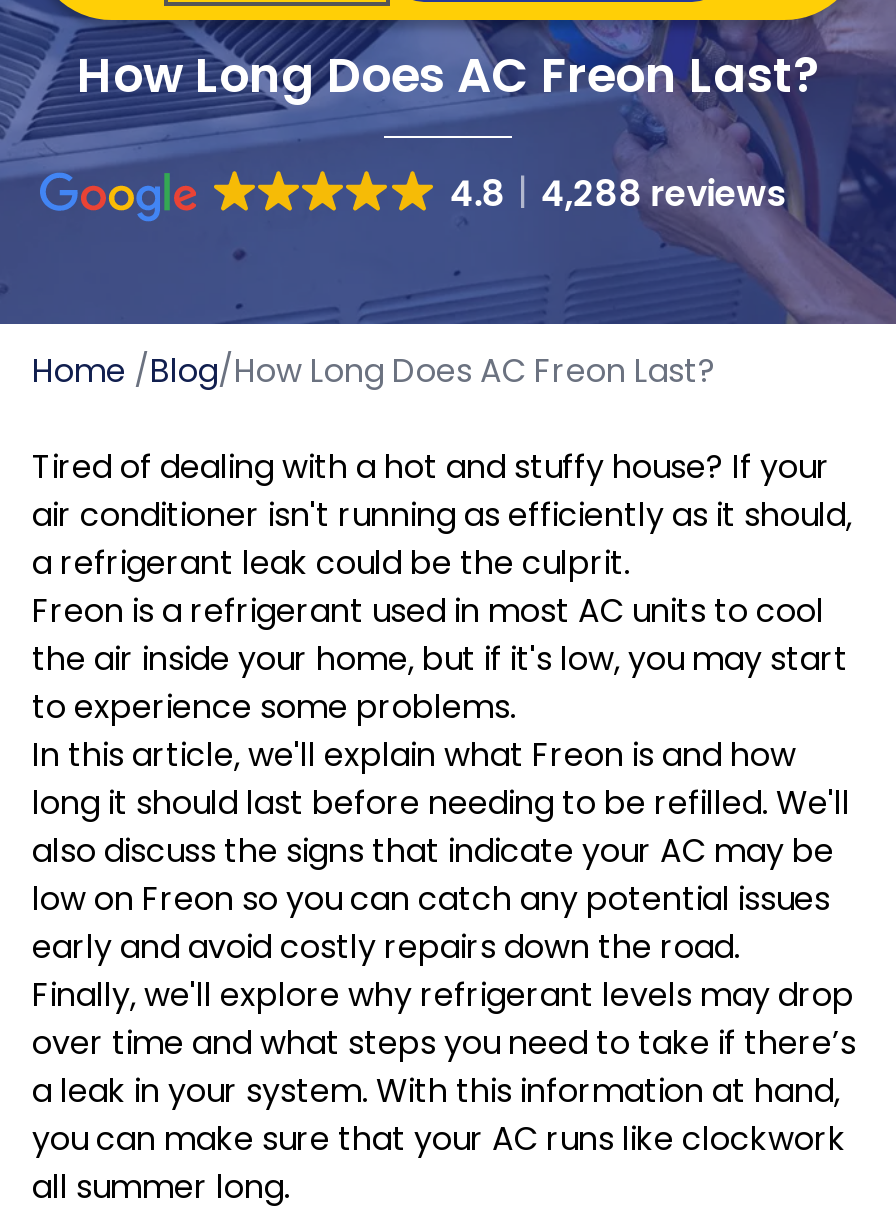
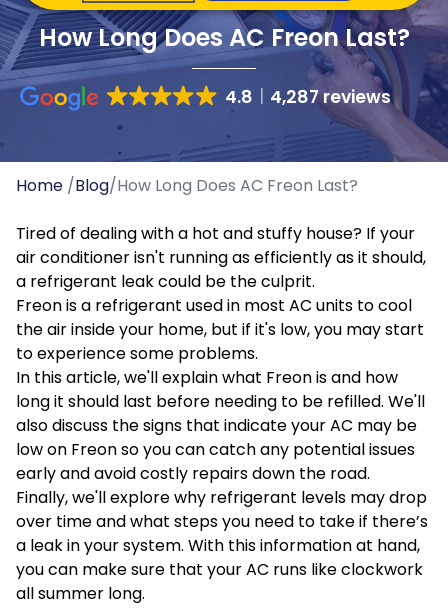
[450,170,786,218] 4.8 4,288 reviews -> [225,85,391,109] 4.8 4,287 reviews

